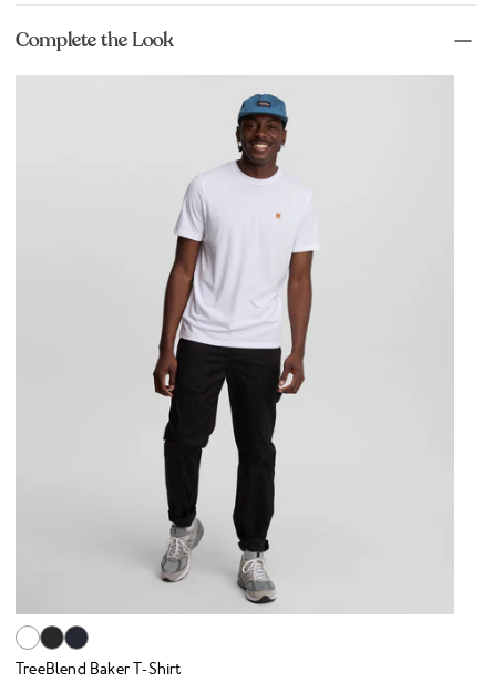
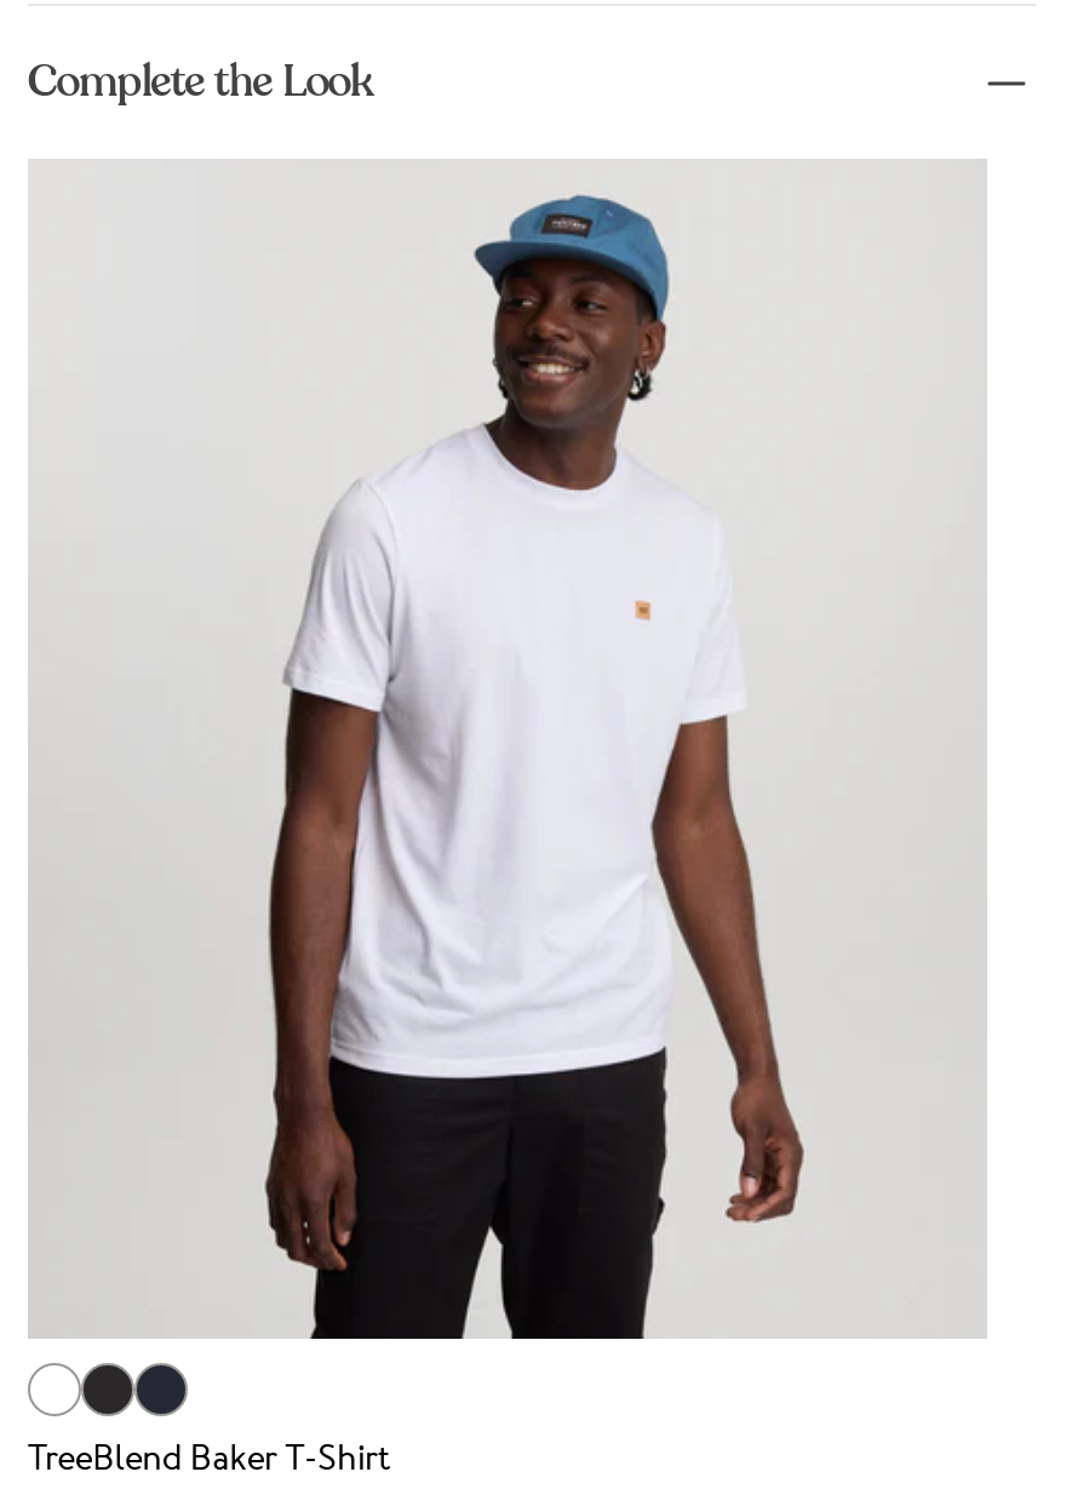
[125,93,370,614] [image] -> [265,195,806,1341] [image]

